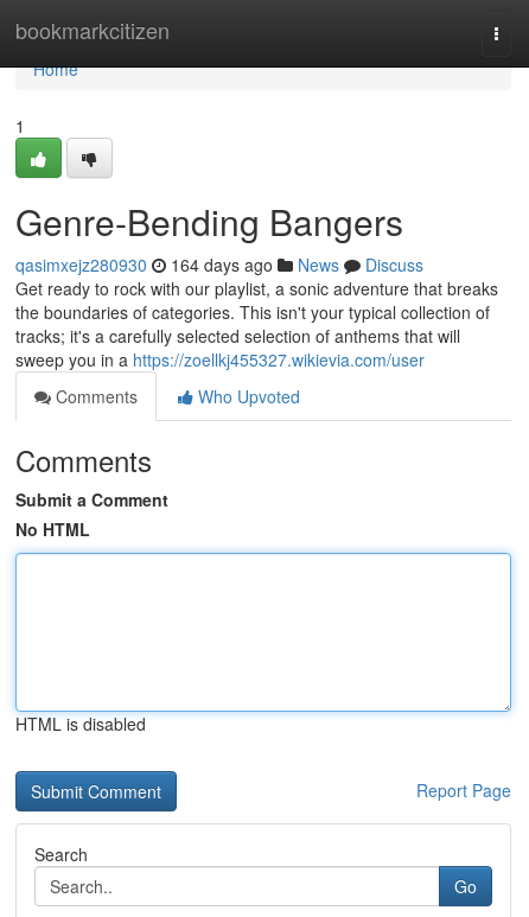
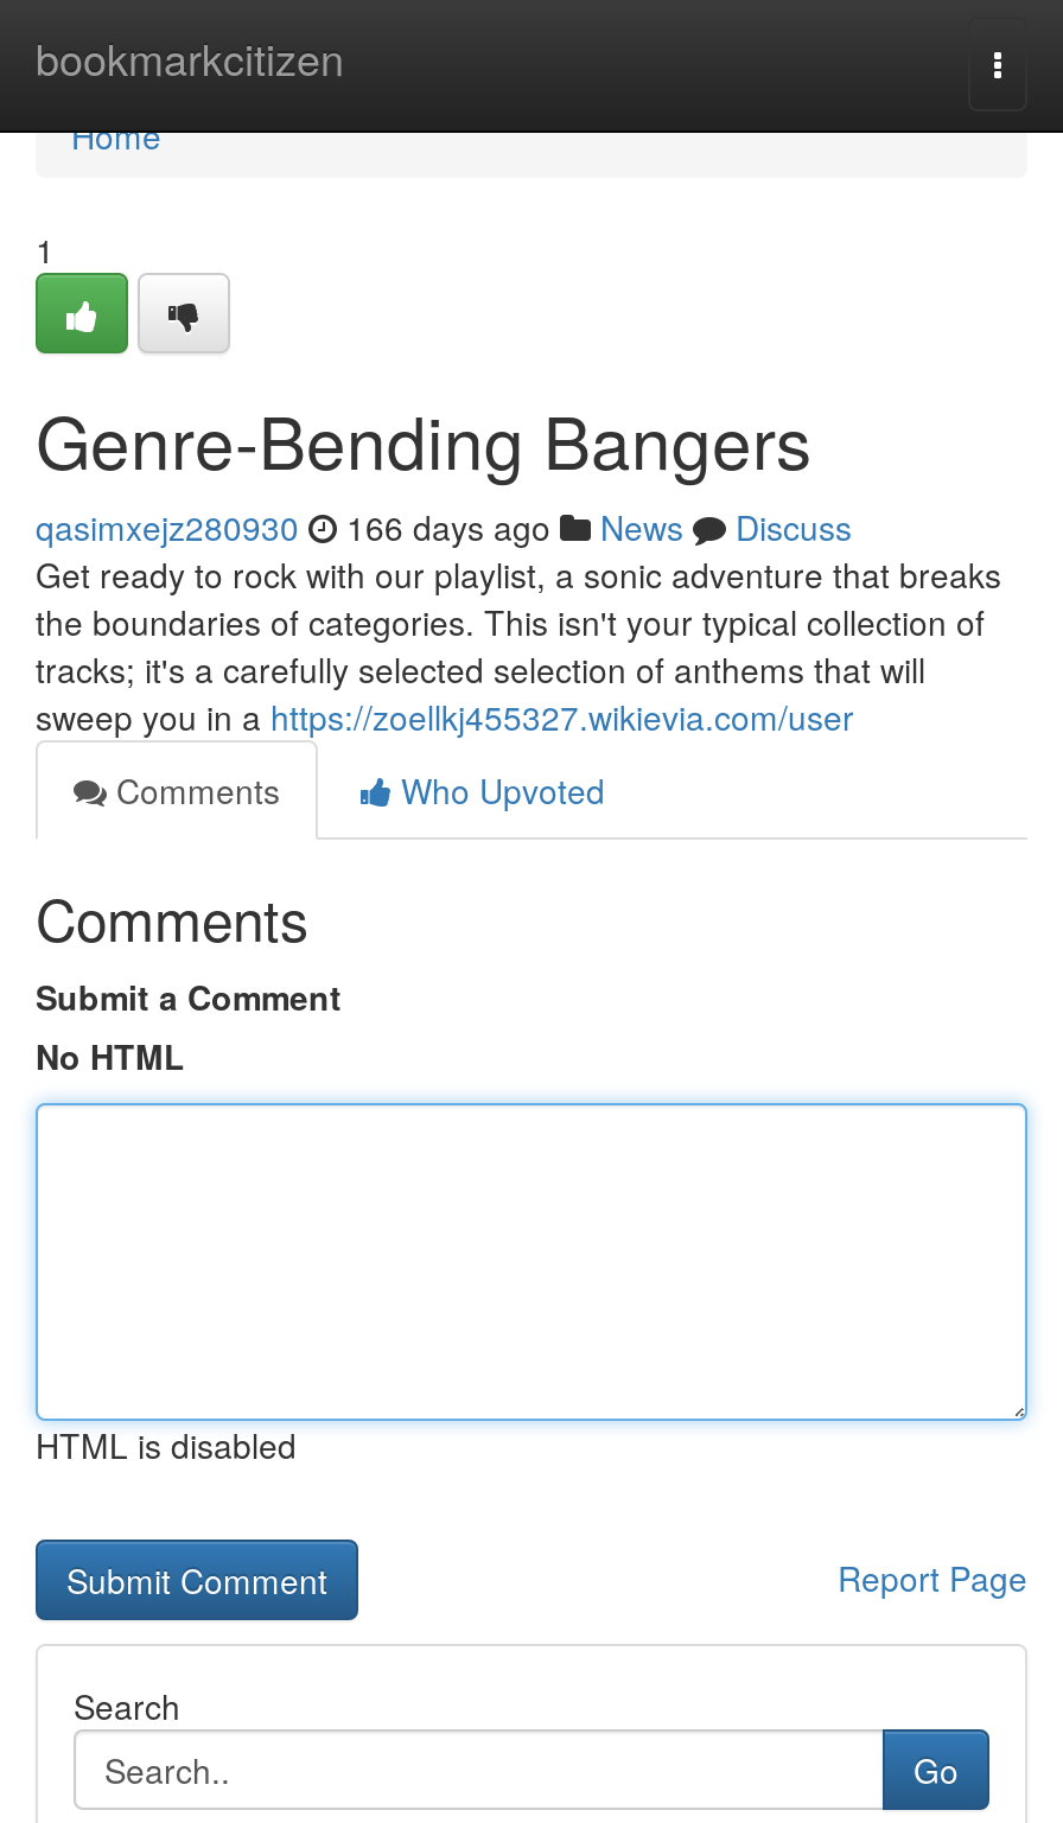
[15,253,423,276] qasimxejz280930 164 days ago News Discuss -> [36,503,852,550] qasimxejz280930 166 days ago News Discuss

